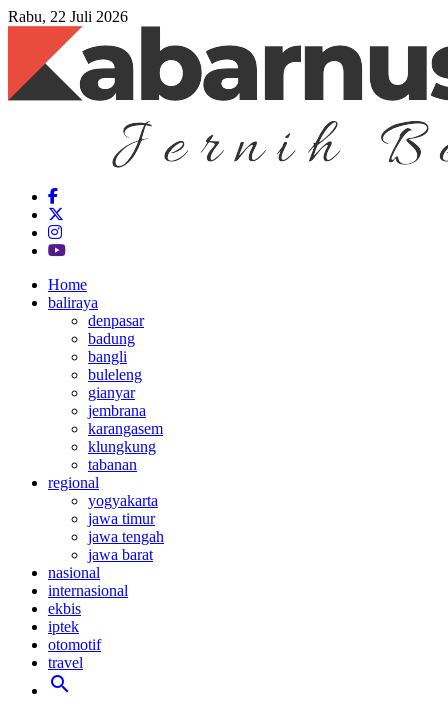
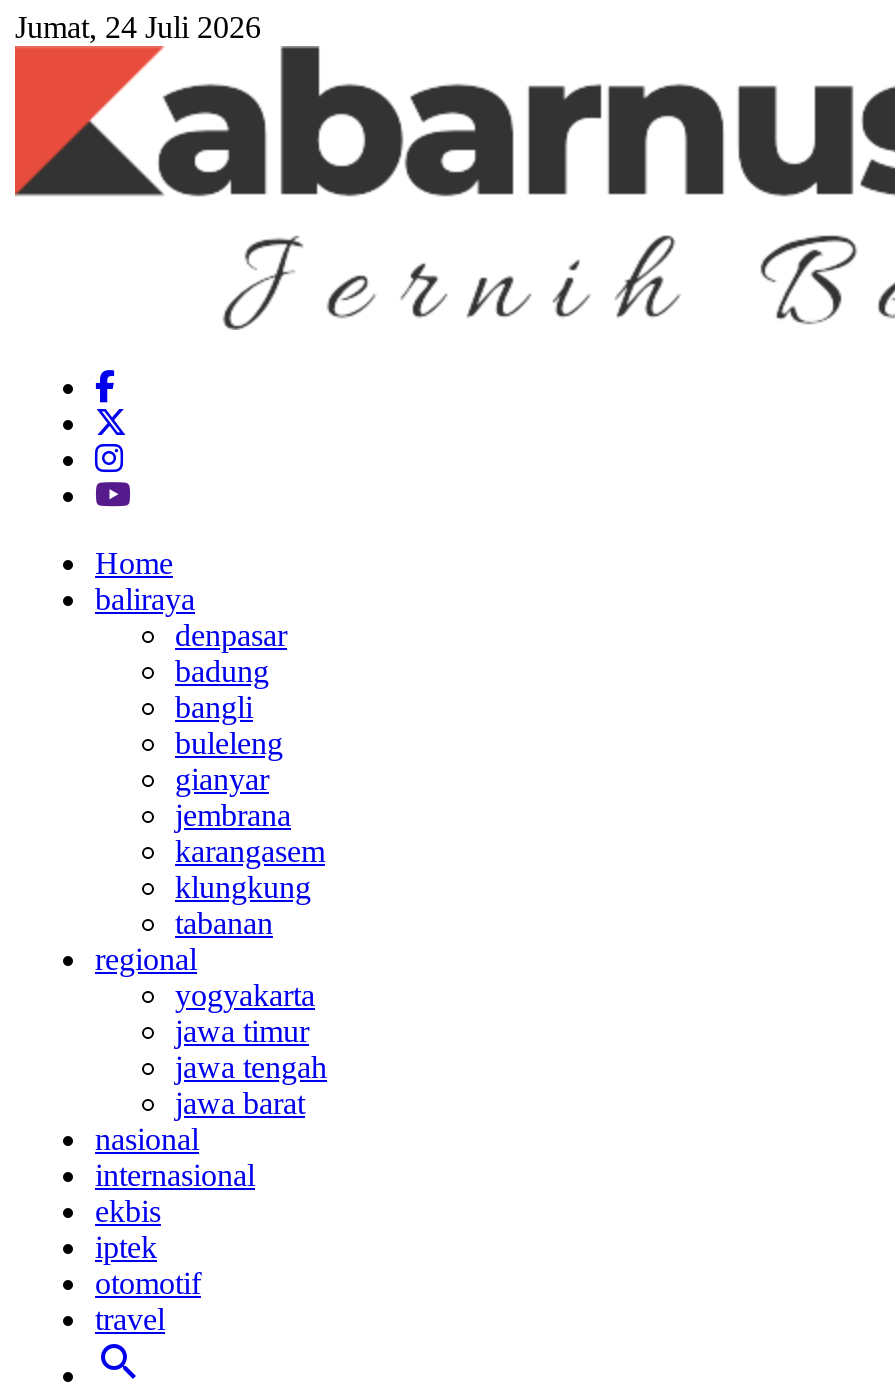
[8,8,128,25] Rabu, 22 Juli 2026 -> [15,10,261,44] Jumat, 24 Juli 2026

